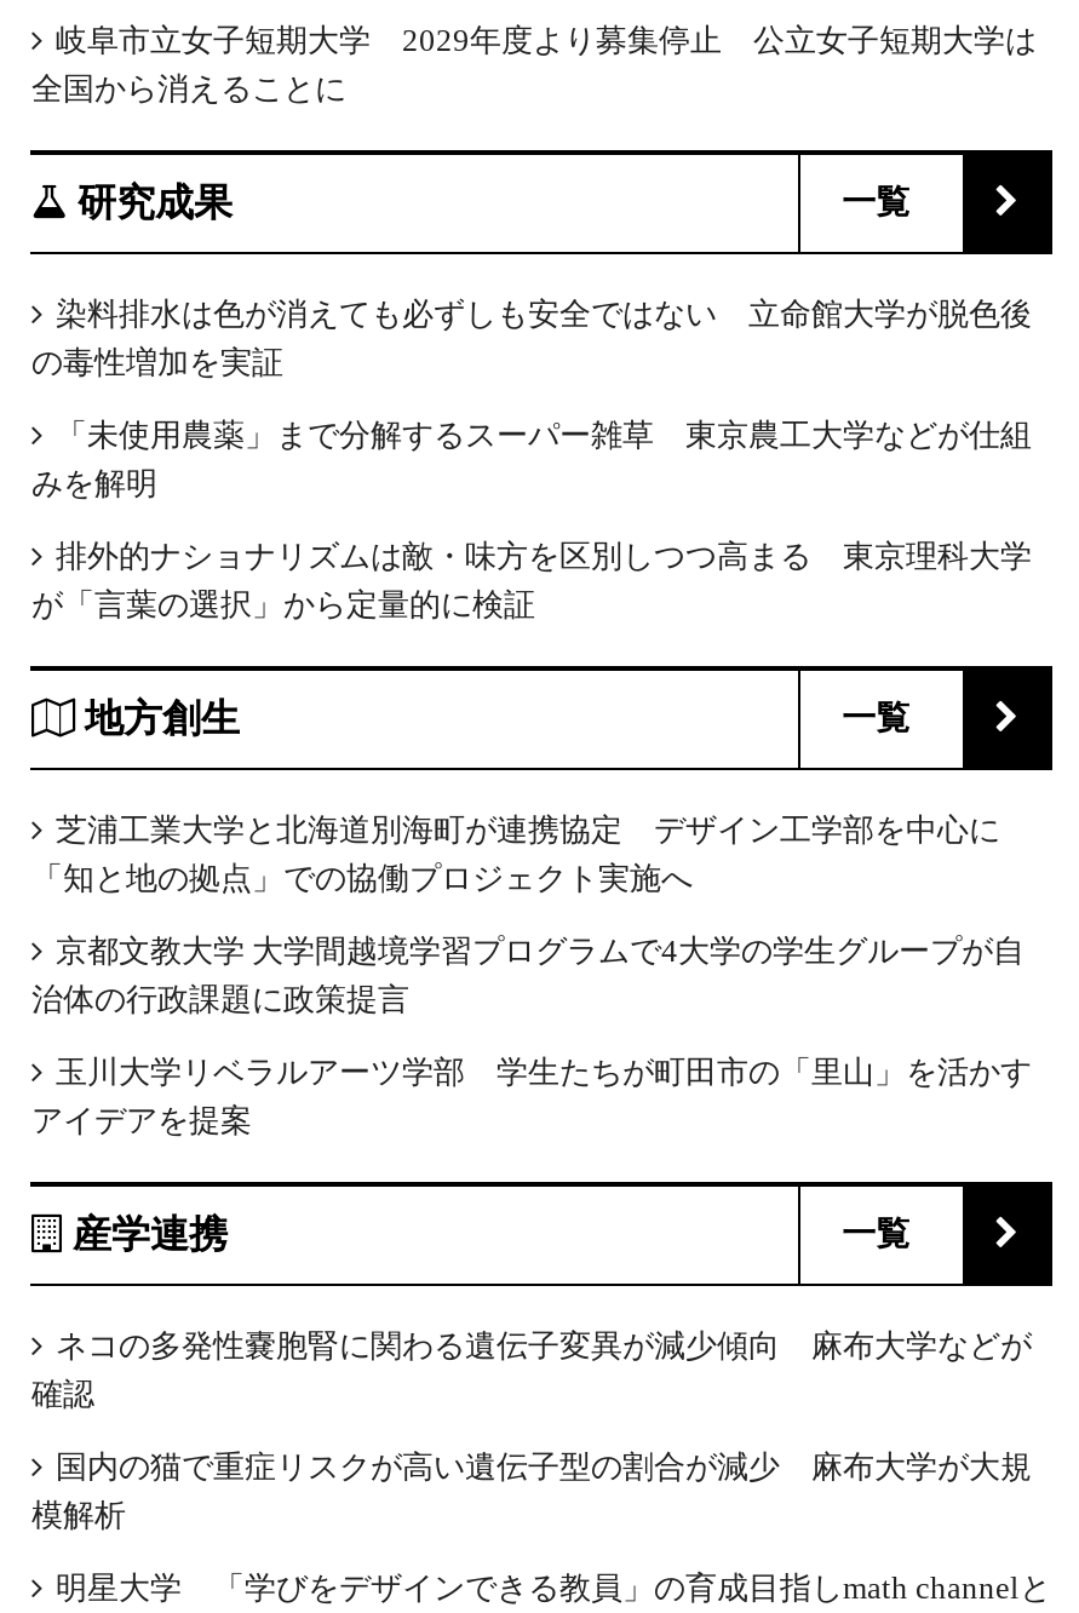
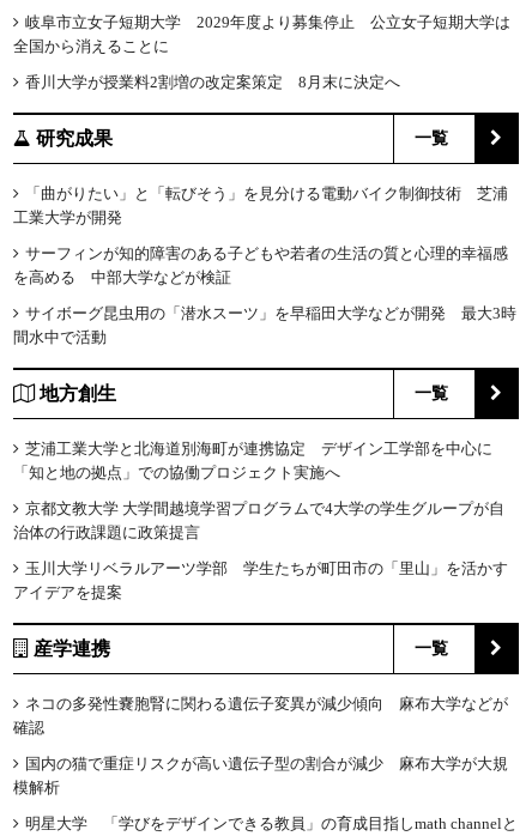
none -> [26,72,401,90] 香川大学が授業料2割増の改定案策定 8月末に決定へ
[31,294,1032,379] 染料排水は色が消えても必ずしも安全ではない 立命館大学が脱色後 | の毒性増加を実証 -> [14,184,509,226] 「曲がりたい」と「転びそう」を見分ける電動バイク制御技術 芝浦 | 工業大学が開発
[31,415,1032,500] 「未使用農薬」まで分解するスーパー雑草 東京農工大学などが仕組 | みを解明 -> [14,244,509,286] サーフィンが知的障害のある子どもや若者の生活の質と心理的幸福感 | を高める 中部大学などが検証
[31,536,1032,621] 排外的ナショナリズムは敵・味方を区別しつつ高まる 東京理科大学 | が「言葉の選択」から定量的に検証 -> [14,304,517,346] サイボーグ昆虫用の「潜水スーツ」を早稲田大学などが開発 最大3時 | 間水中で活動

